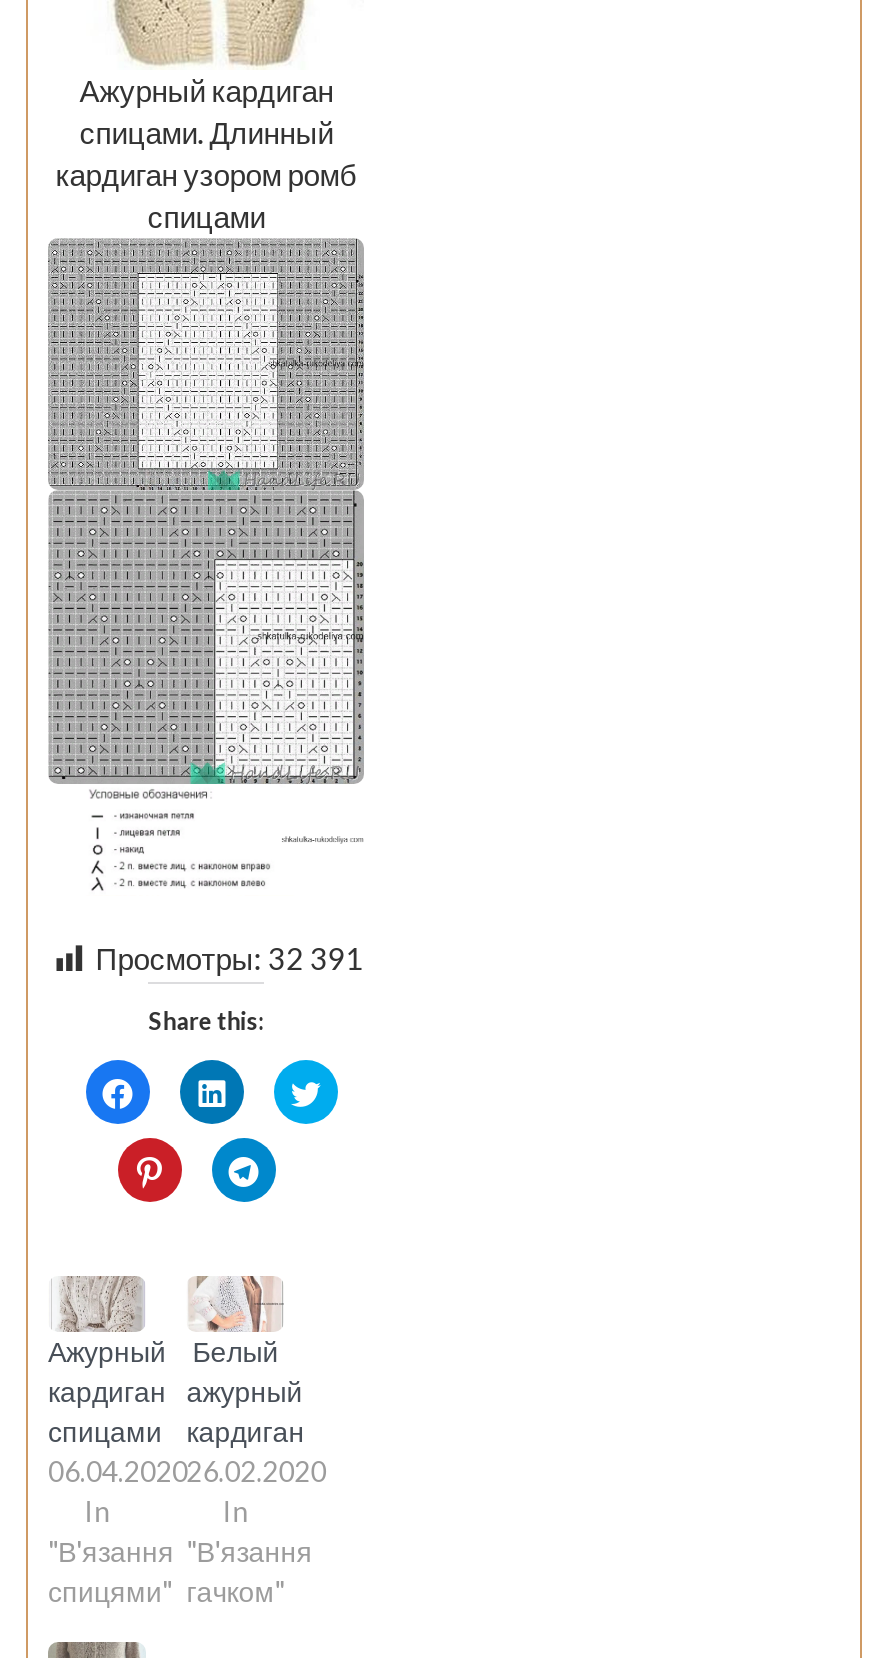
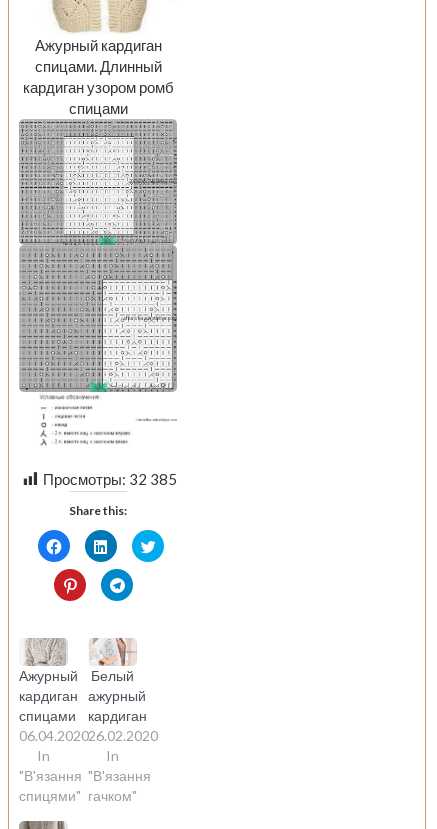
[95,940,363,976] Просмотры: 32 391 -> [43,470,177,488] Просмотры: 32 385

